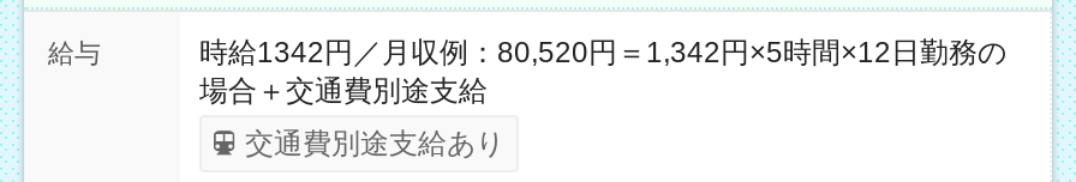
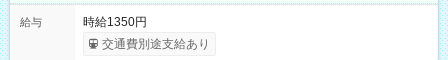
[199,36,1006,108] 時給1342円／月収例：80,520円＝1,342円×5時間×12日勤務の | 場合＋交通費別途支給 -> [83,15,147,29] 時給1350円

